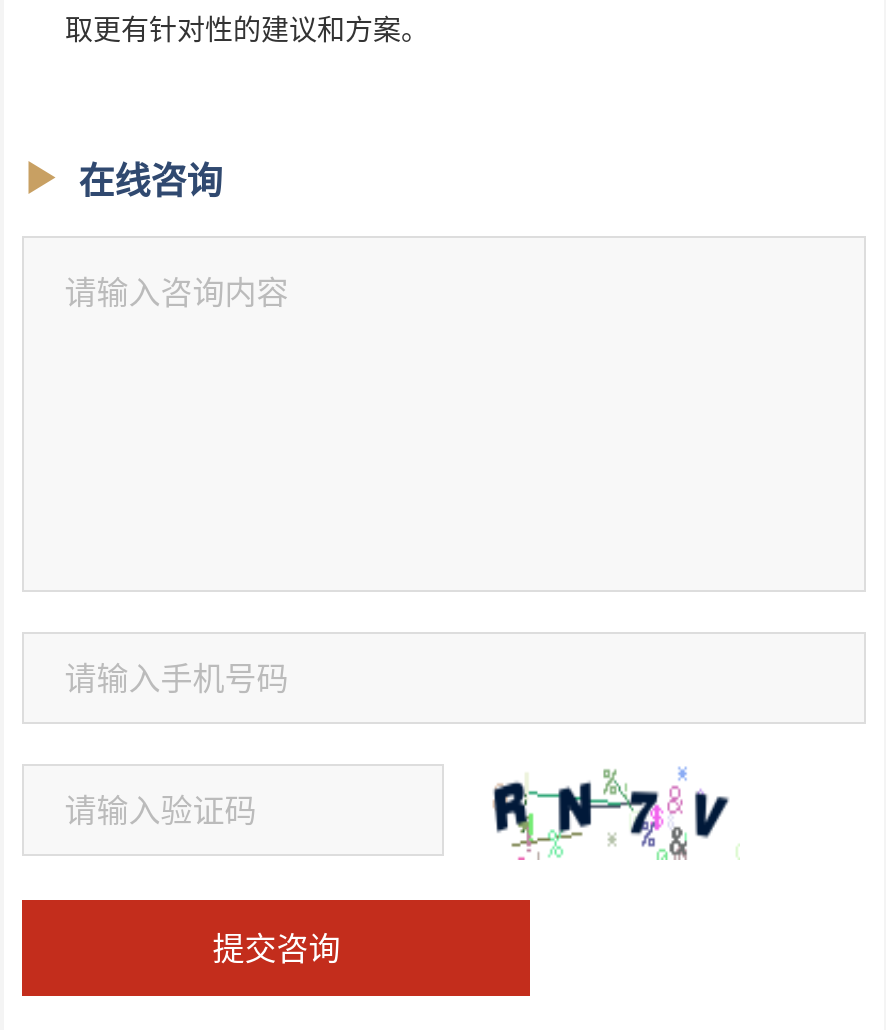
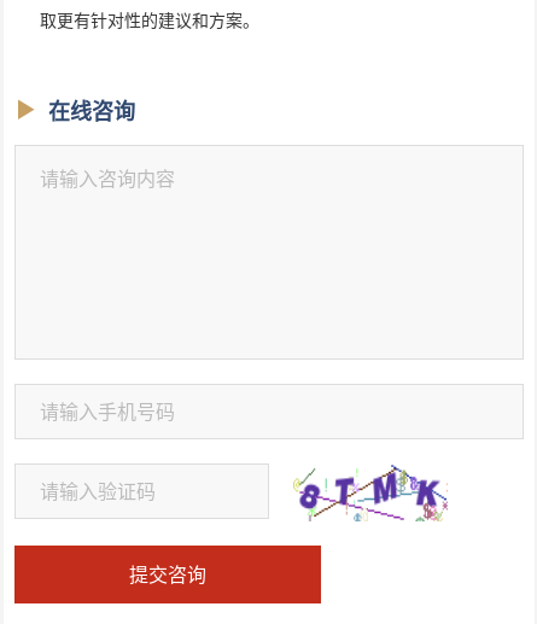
[484,768,738,862] [image] -> [292,465,448,523] [image]

